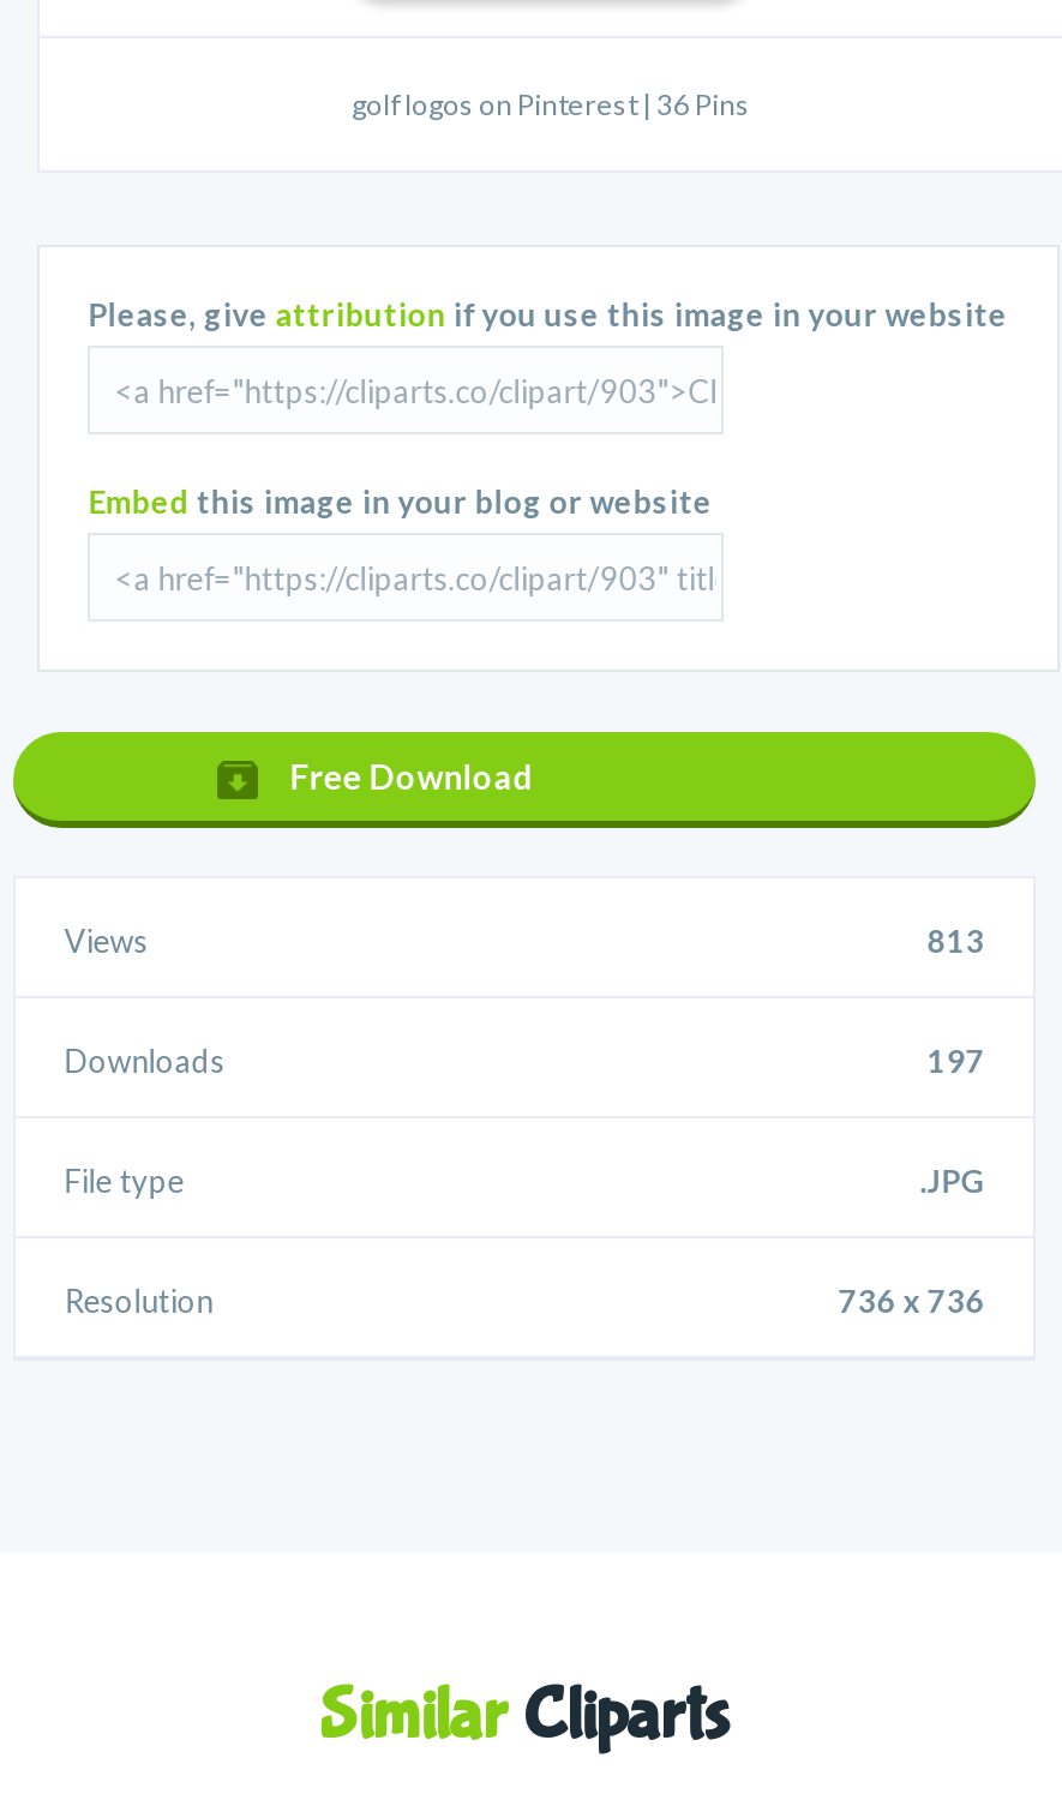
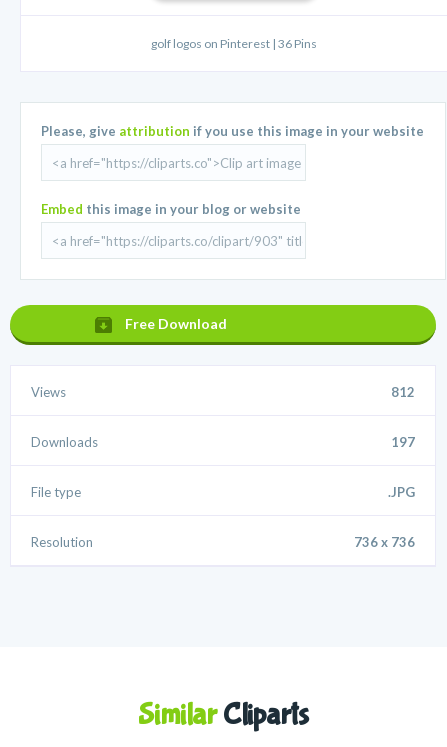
[927,922,985,960] 813 -> [391,384,415,400] 812

